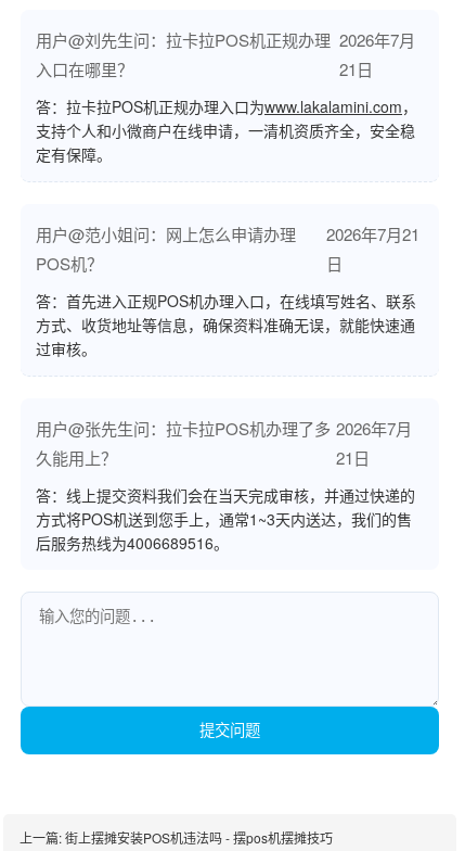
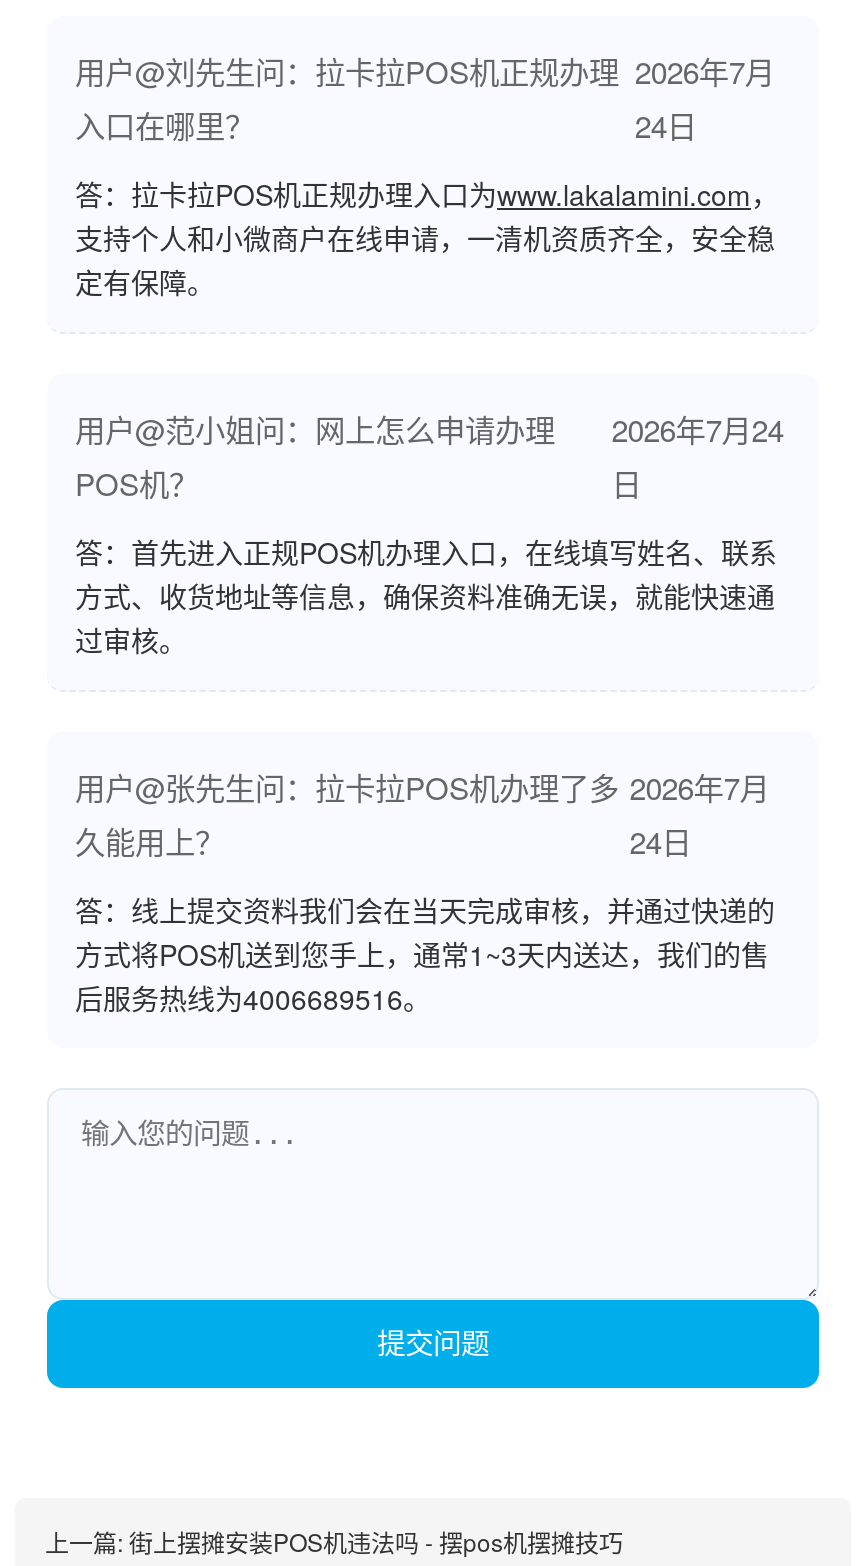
[339,57,373,80] 21日 -> [635,103,697,145] 24日
[36,222,420,245] 用户@范小姐问：网上怎么申请办理 2026年7月21 -> [75,407,784,449] 用户@范小姐问：网上怎么申请办理 2026年7月24
[336,446,370,469] 21日 -> [630,819,692,861] 24日

